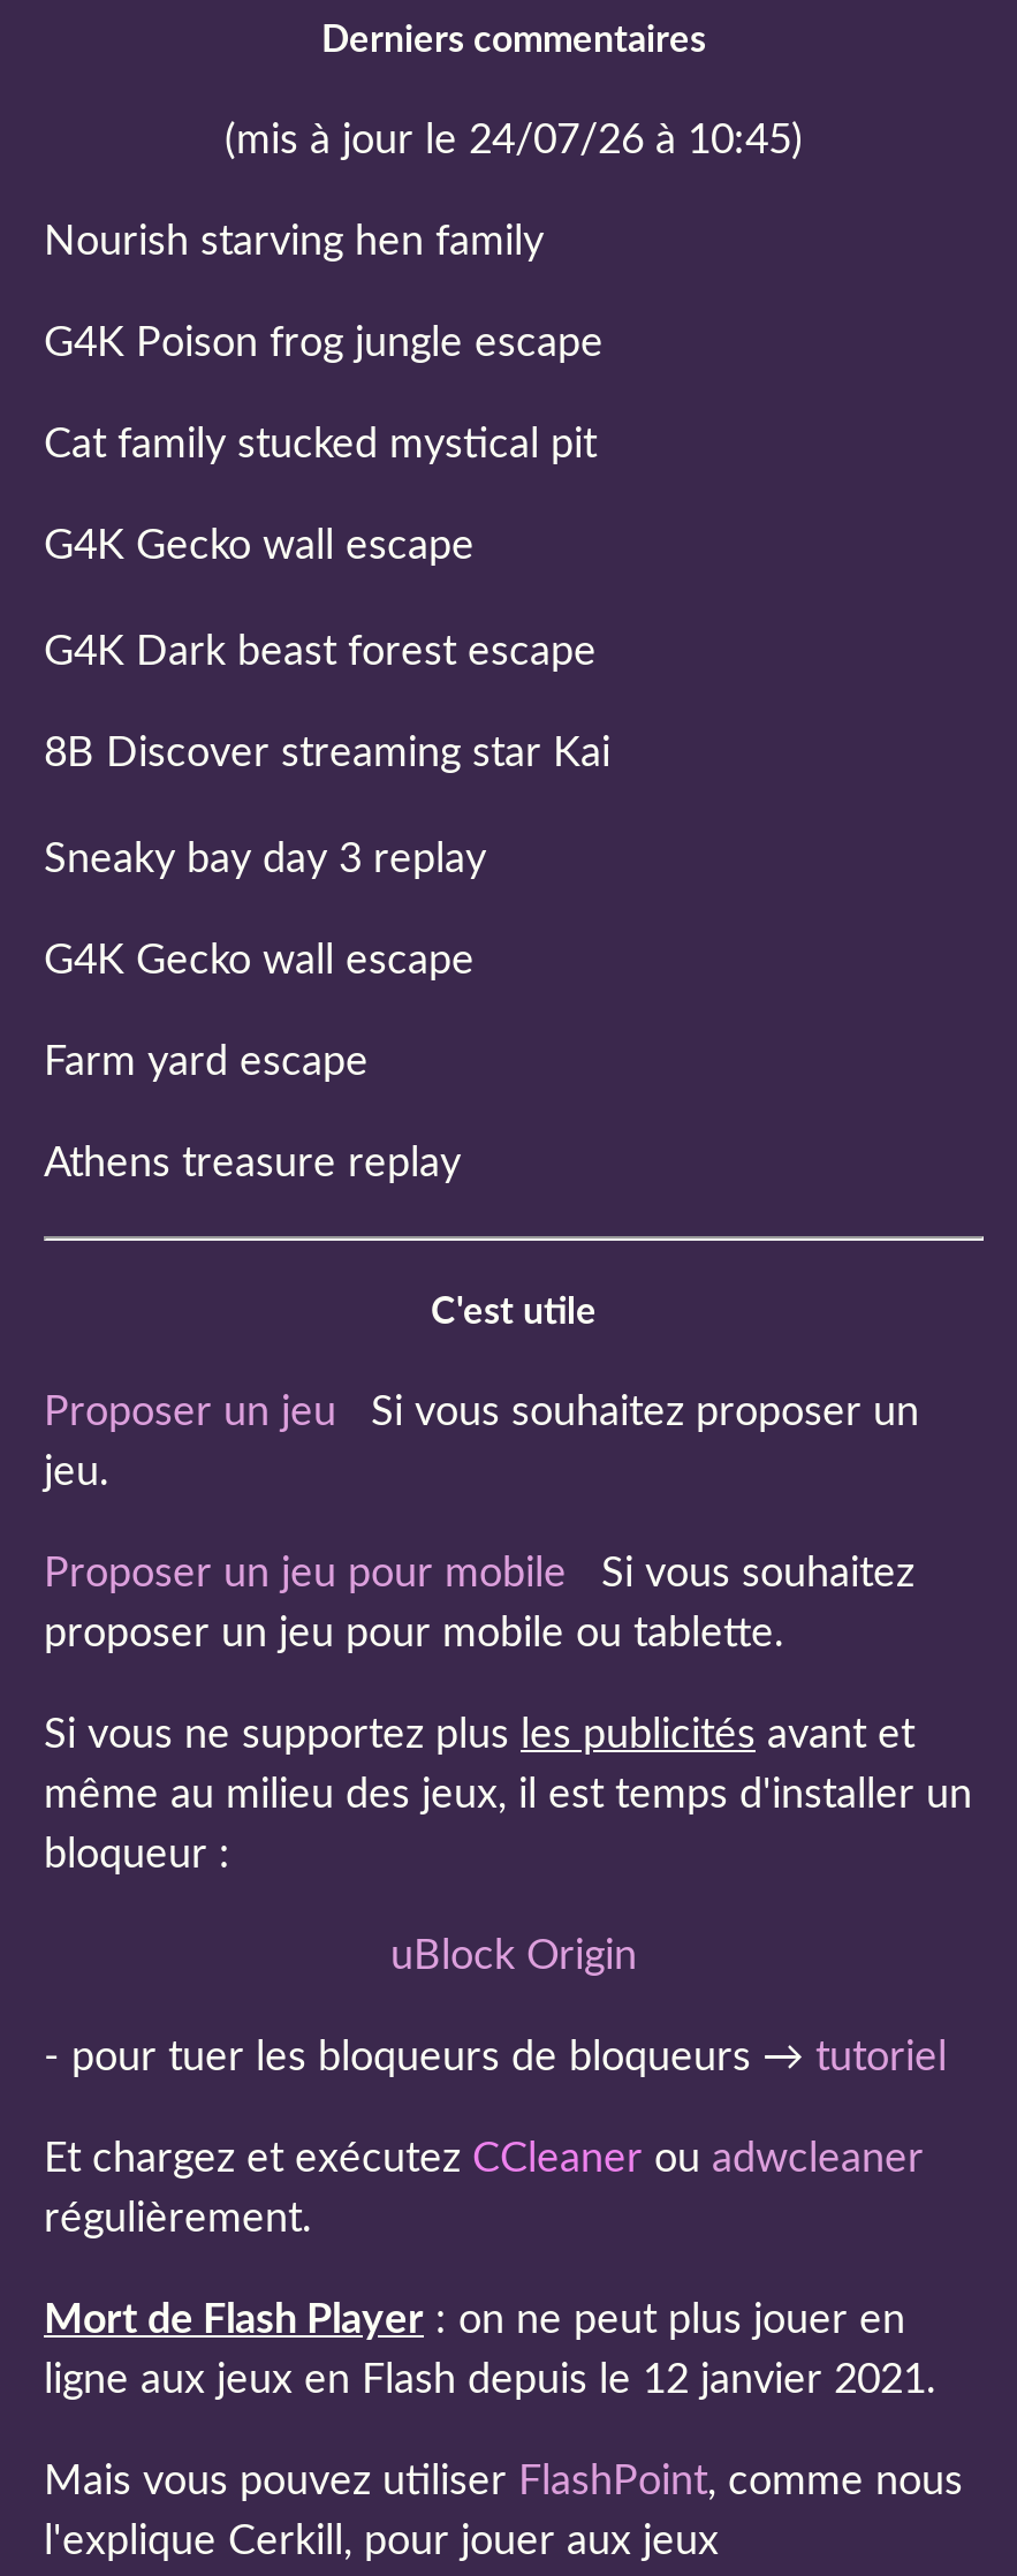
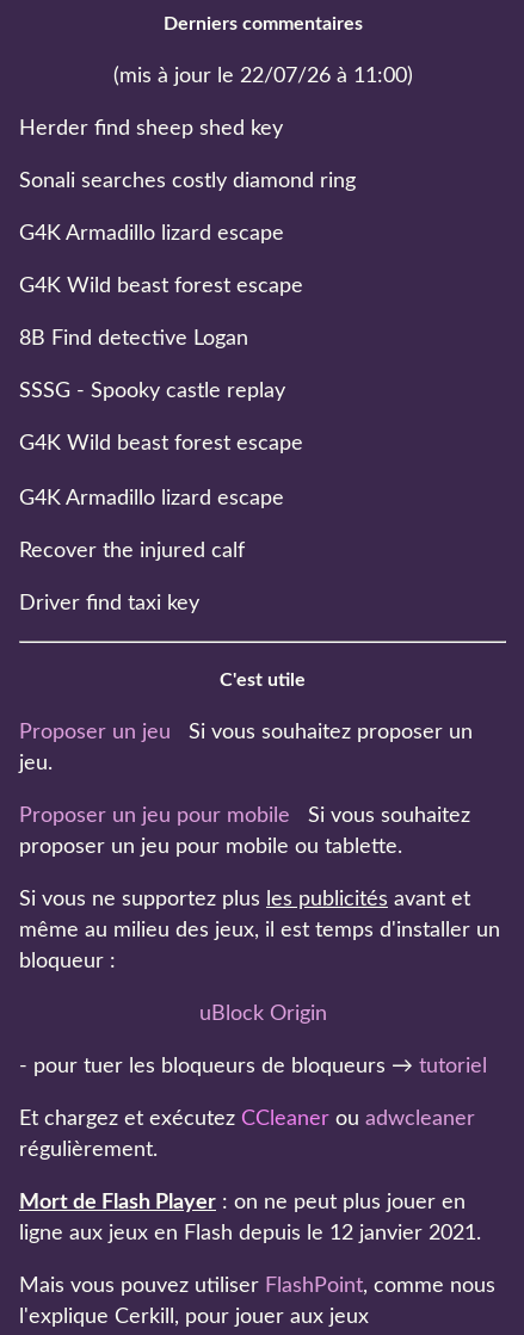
[225,121,803,162] (mis à jour le 24/07/26 à 10:45) -> [113,65,412,87] (mis à jour le 22/07/26 à 11:00)
[44,222,544,263] Nourish starving hen family -> [19,118,283,139] Herder find sheep shed key
[44,323,604,365] G4K Poison frog jungle escape -> [19,170,356,192] Sonali searches costly diamond ring
[44,425,597,466] Cat family stucked mystical pit -> [19,223,284,244] G4K Armadillo lizard escape
[44,526,475,568] G4K Gecko wall escape -> [19,275,303,297] G4K Wild beast forest escape
[44,632,597,673] G4K Dark beast forest escape -> [19,328,248,349] 8B Find detective Logan
[44,733,610,775] 8B Discover streaming star Kai -> [19,380,285,402] SSSG - Spooky castle replay
[44,839,486,881] Sneaky bay day 3 replay -> [19,433,303,454] G4K Wild beast forest escape
[44,941,475,982] G4K Gecko wall escape -> [19,488,284,509] G4K Armadillo lizard escape
[44,1042,369,1084] Farm yard escape -> [19,540,245,562] Recover the injured calf
[44,1144,461,1185] Athens treasure replay -> [19,593,199,614] Driver find taxi key

